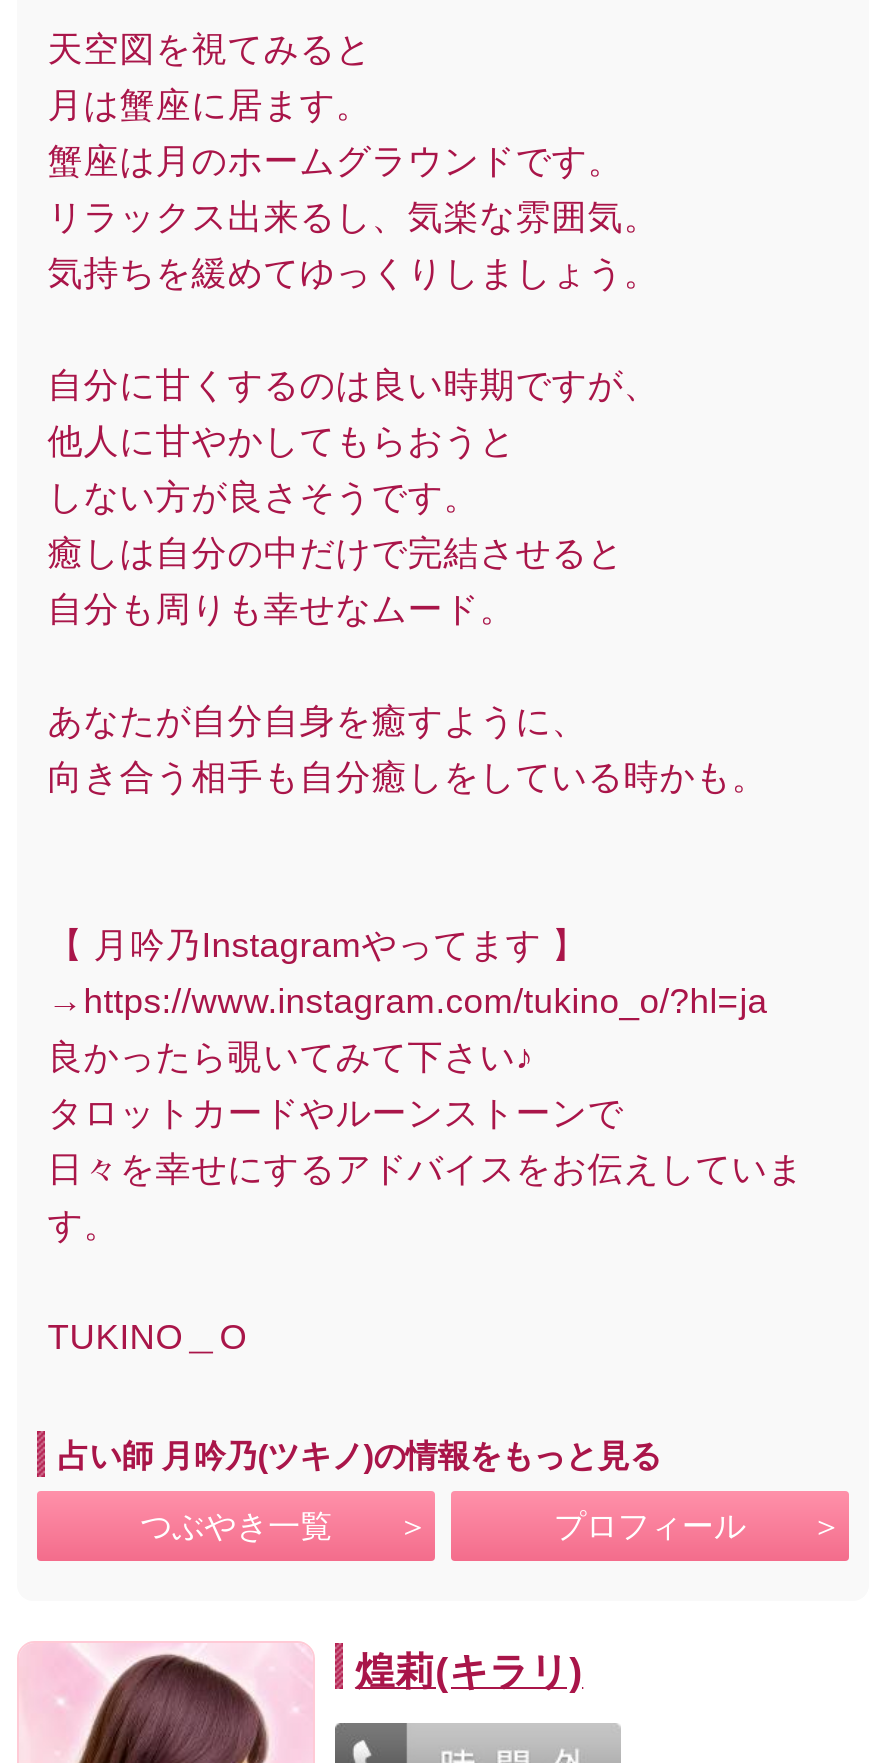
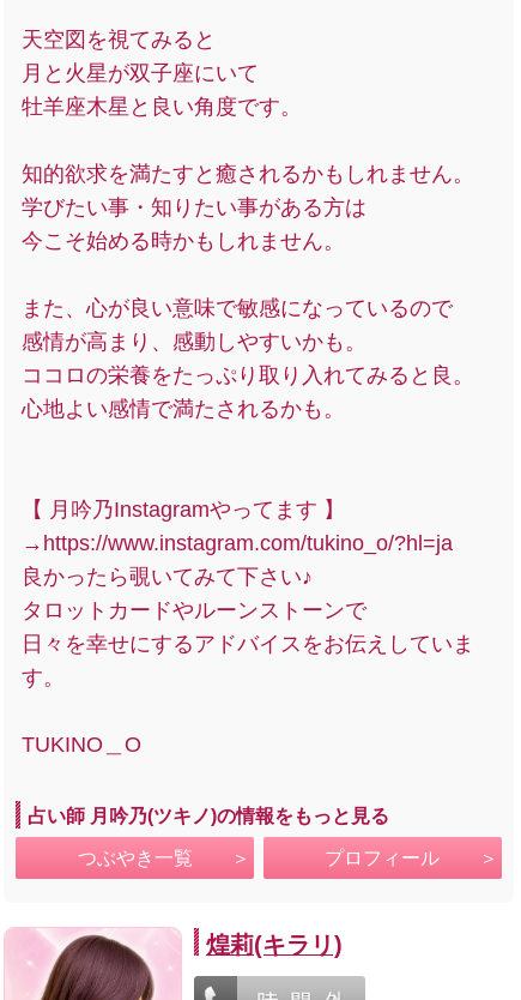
[47,84,659,292] 月は蟹座に居ます。 | 蟹座は月のホームグラウンドです。 | リラックス出来るし、気楽な雰囲気。 | 気持ちを緩めてゆっくりしましょう。 -> [22,61,302,118] 月と火星が双子座にいて | 牡羊座木星と良い角度です。
[47,364,659,628] 自分に甘くするのは良い時期ですが、 | 他人に甘やかしてもらおうと | しない方が良さそうです。 | 癒しは自分の中だけで完結させると | 自分も周りも幸せなムード。 -> [22,161,475,252] 知的欲求を満たすと癒されるかもしれません。 | 学びたい事・知りたい事がある方は | 今こそ始める時かもしれません。
[47,700,767,796] あなたが自分自身を癒すように、 | 向き合う相手も自分癒しをしている時かも。 -> [22,296,475,420] また、心が良い意味で敏感になっているので | 感情が高まり、感動しやすいかも。 | ココロの栄養をたっぷり取り入れてみると良。 | 心地よい感情で満たされるかも。

